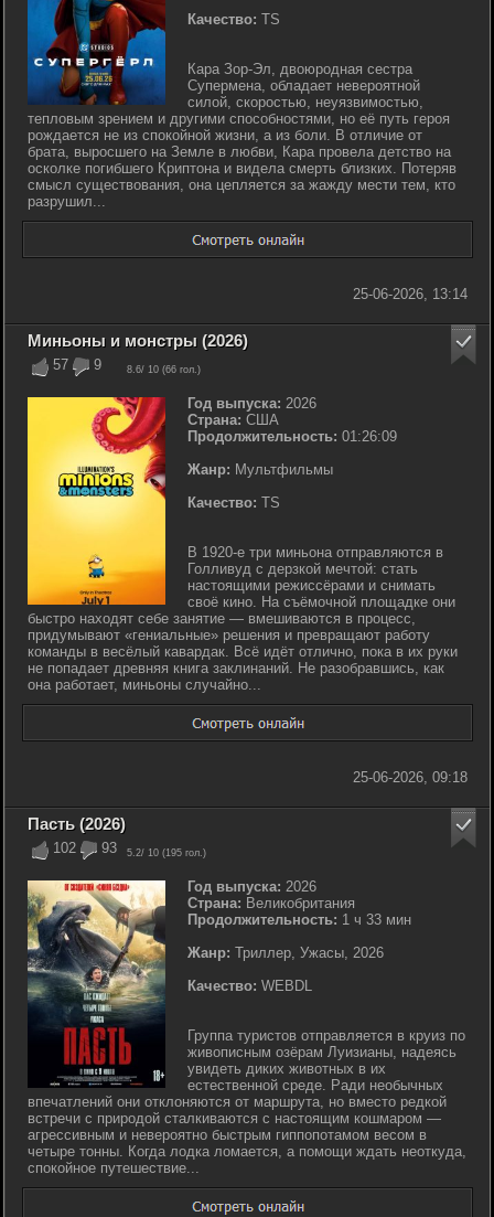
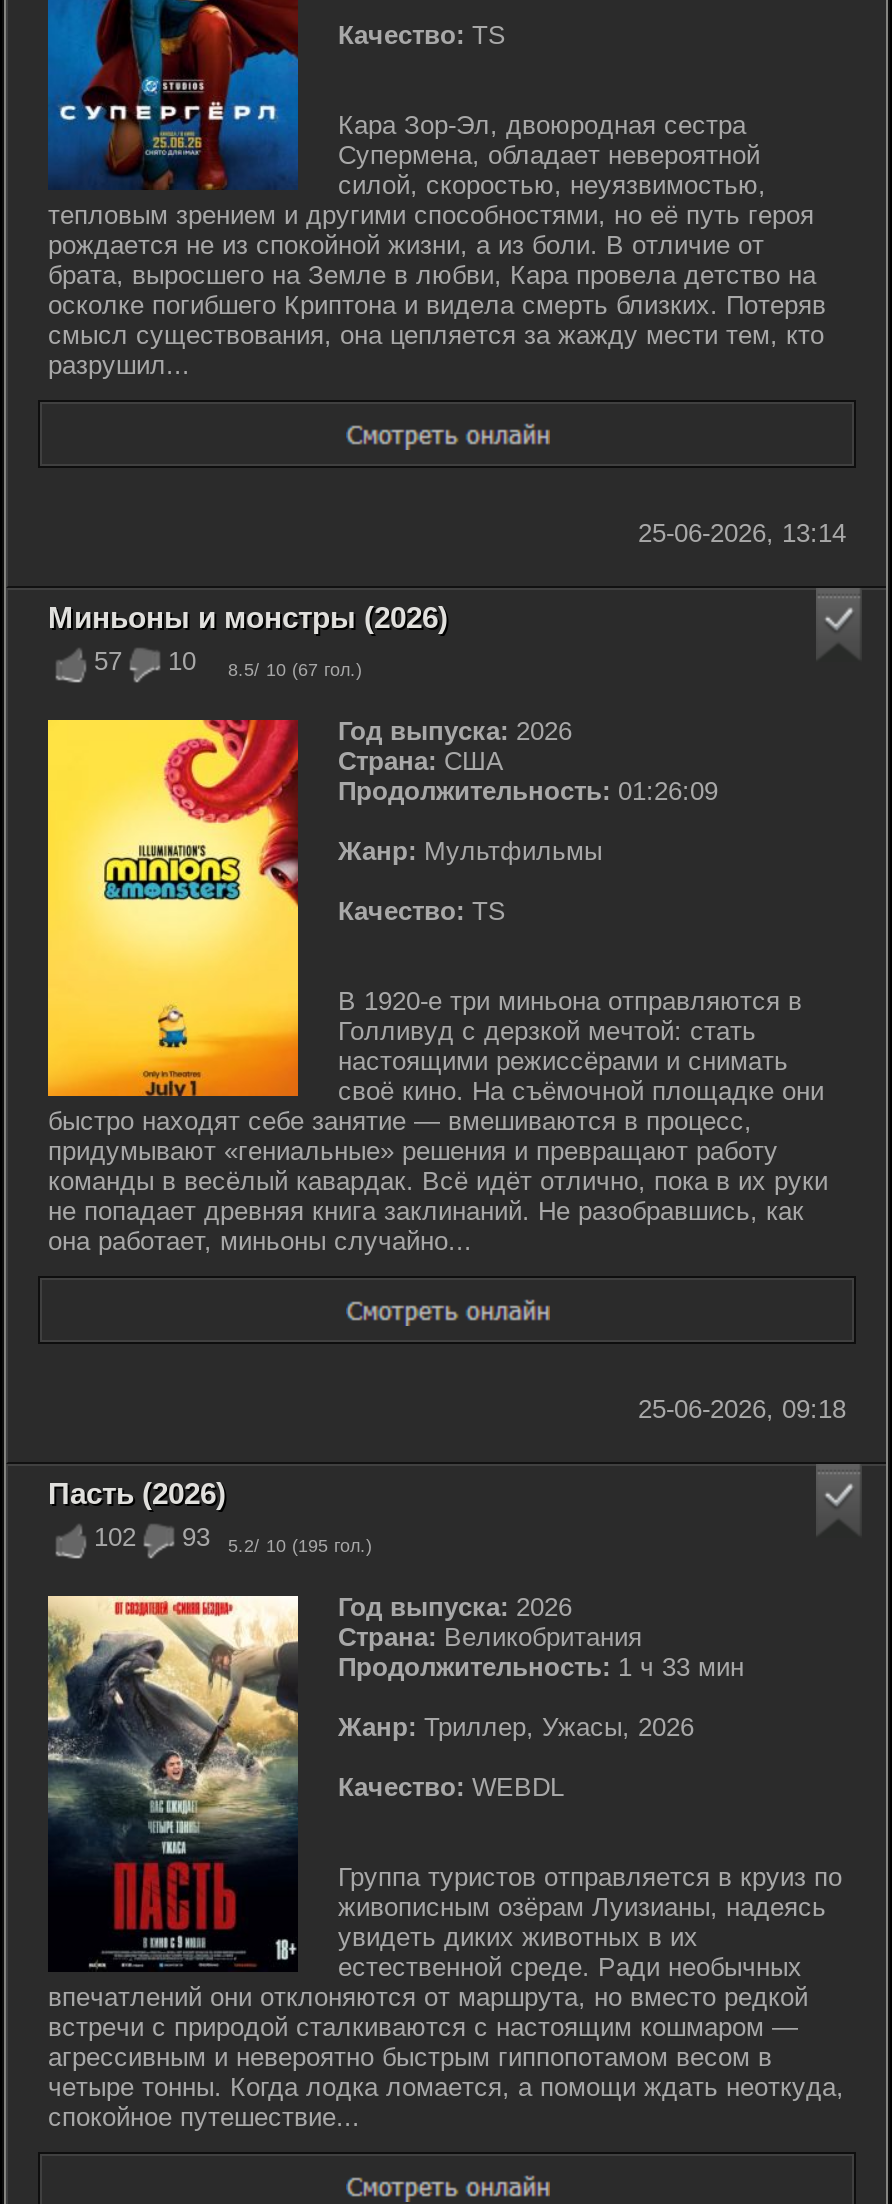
[94,356,101,373] 9 -> [168,646,196,676] 10
[127,364,201,375] 8.6/ 10 (66 гол.) -> [228,660,362,680] 8.5/ 10 (67 гол.)

